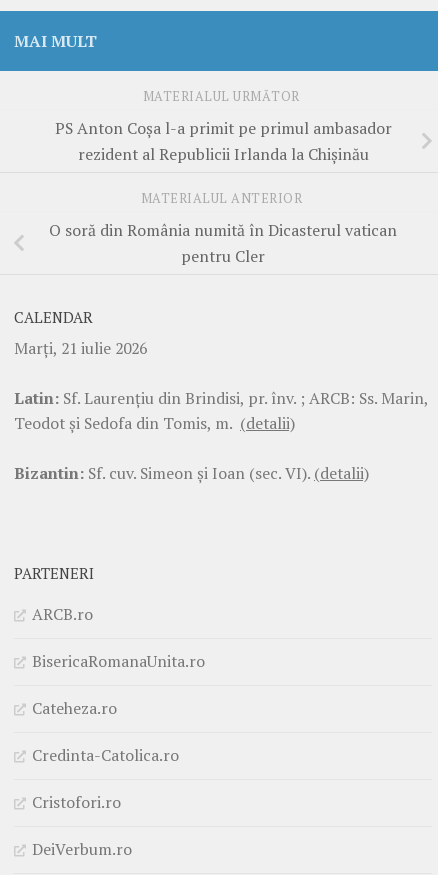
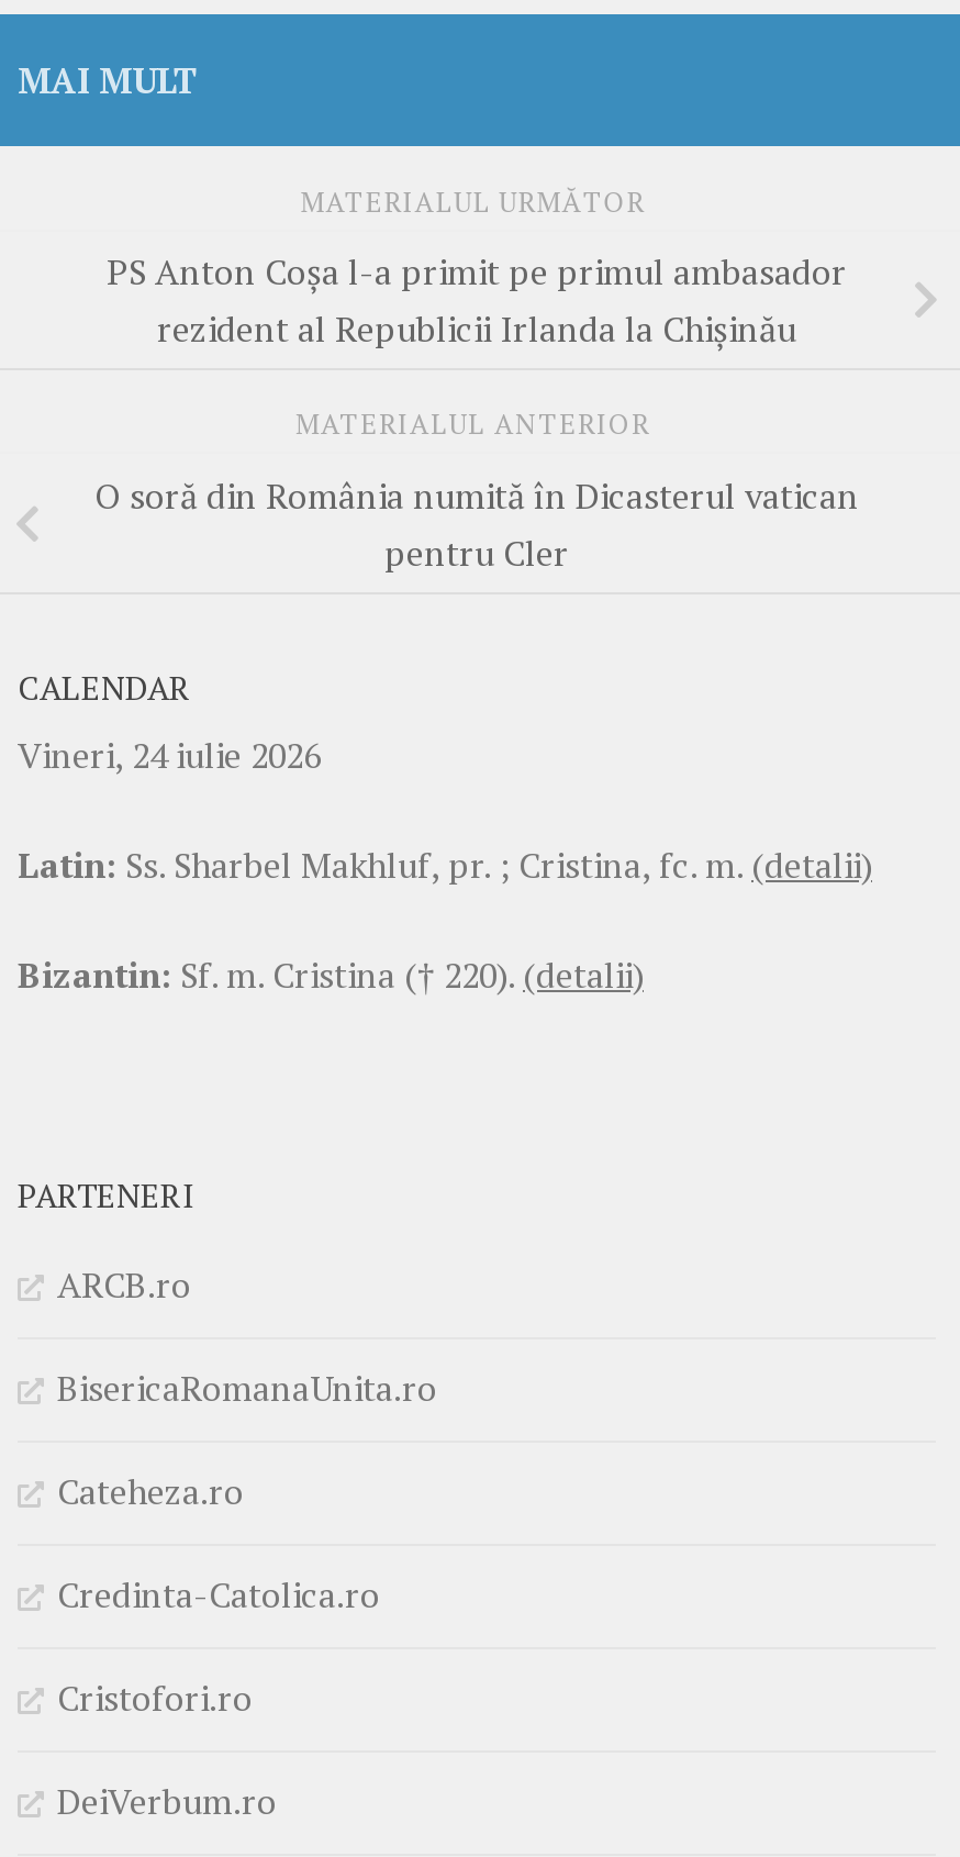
[14,337,147,359] Marţi, 21 iulie 2026 -> [18,730,321,778] Vineri, 24 iulie 2026
[14,387,428,434] Latin: Sf. Laurenţiu din Brindisi, pr. înv. ; ARCB: Ss. Marin, | Teodot şi Sedofa din Tomis, m. (detalii) -> [18,840,872,888] Latin: Ss. Sharbel Makhluf, pr. ; Cristina, fc. m. (detalii)
[14,462,369,484] Bizantin: Sf. cuv. Simeon şi Ioan (sec. VI). (detalii) -> [18,950,644,998] Bizantin: Sf. m. Cristina († 220). (detalii)

